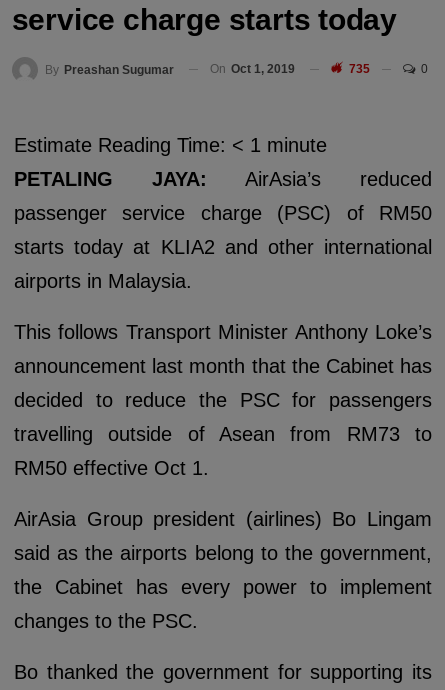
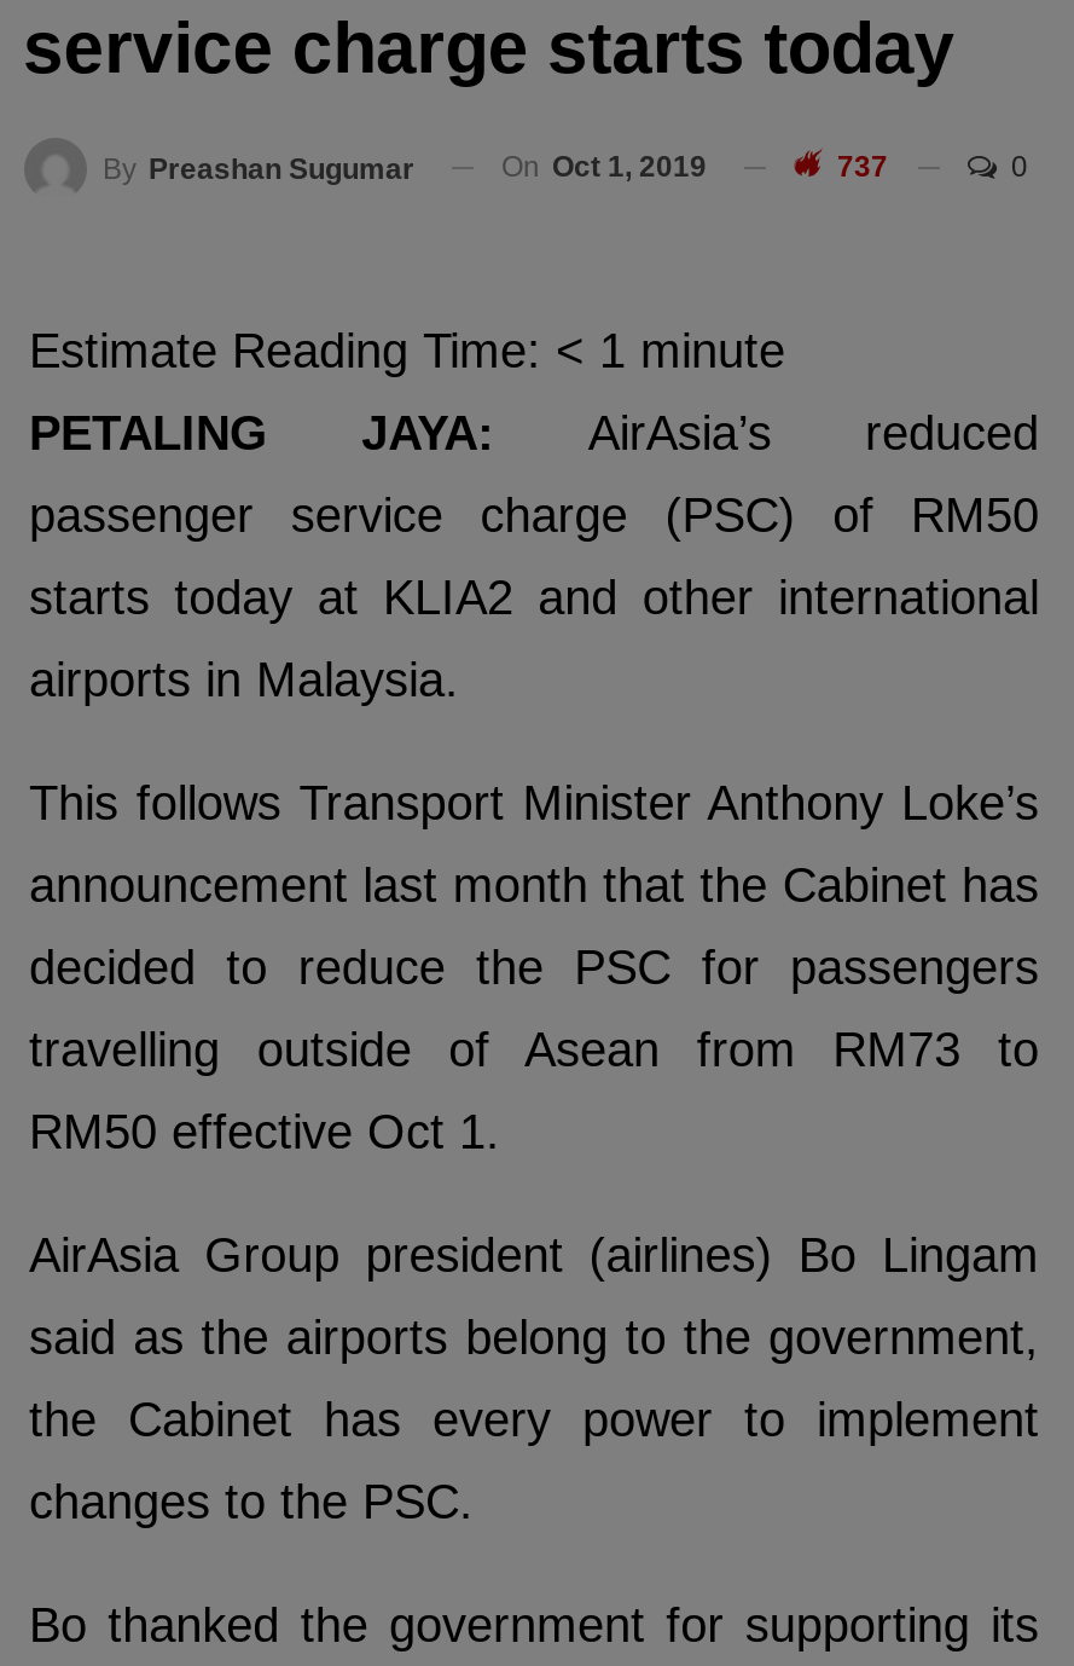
[345,62,369,76] 735 -> [830,150,888,184] 737

